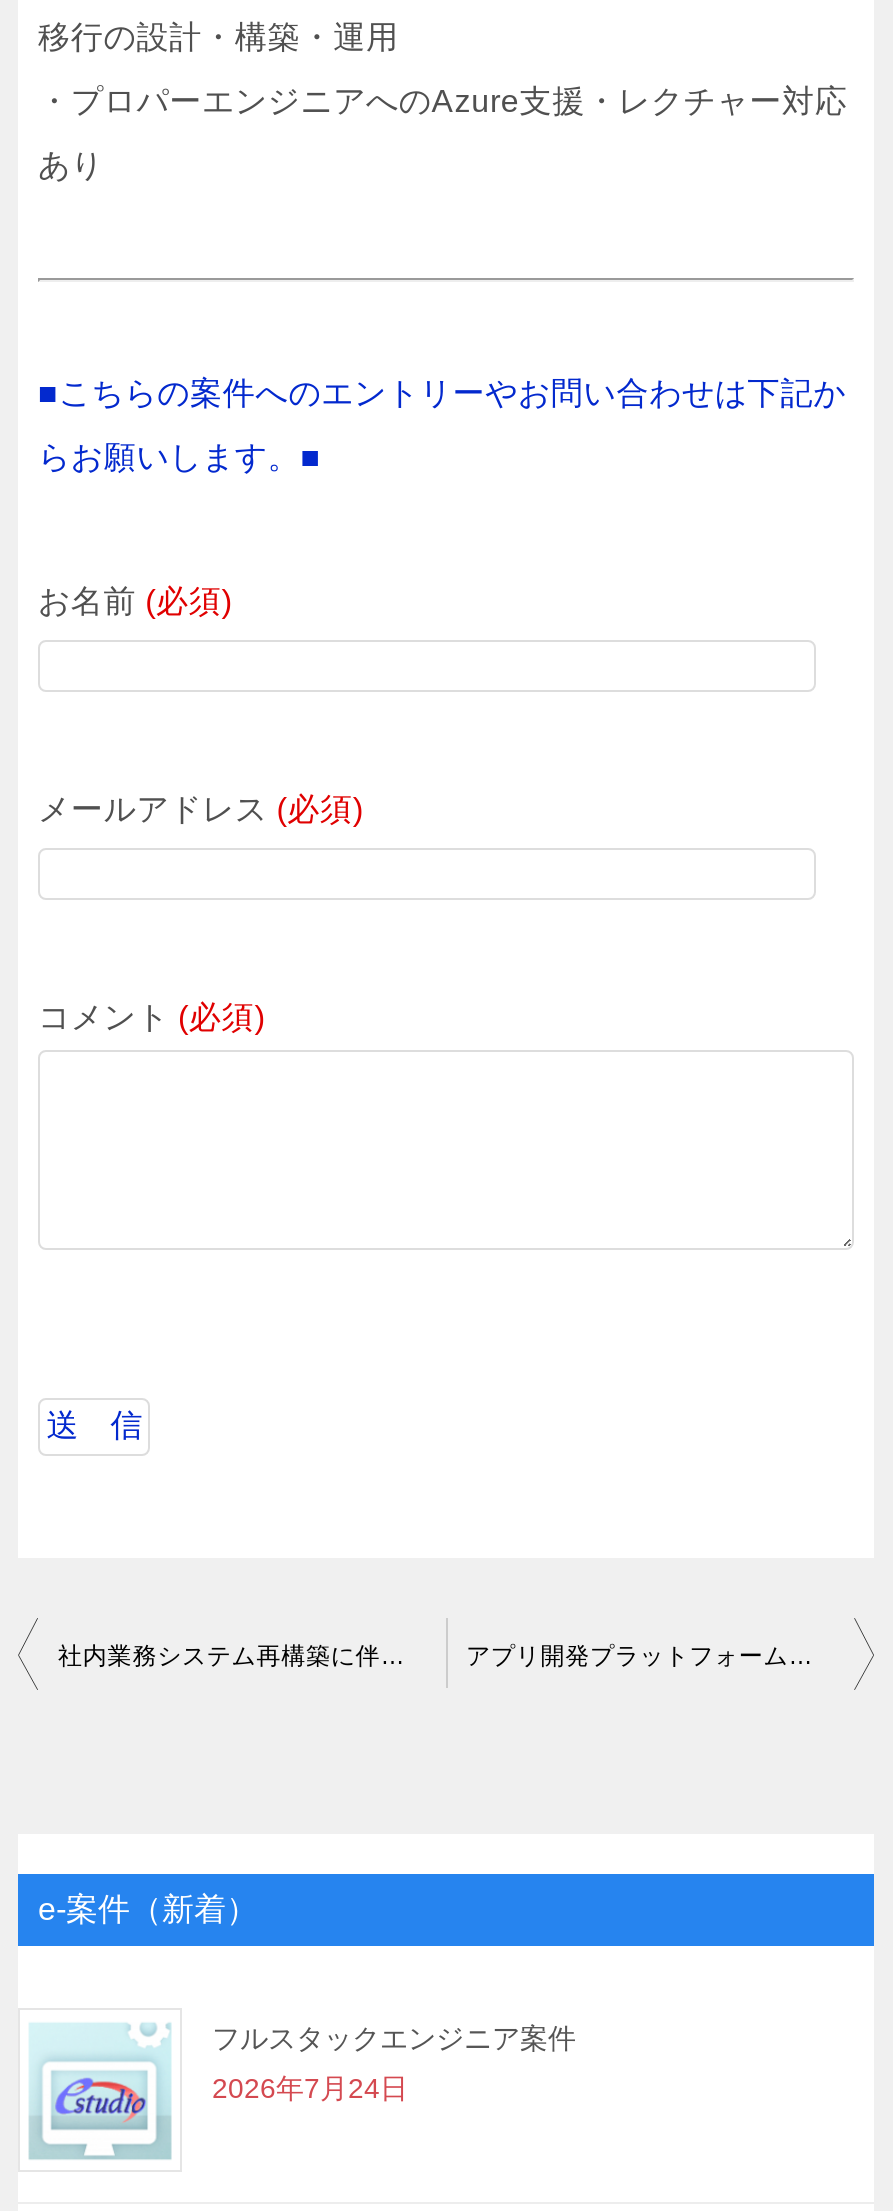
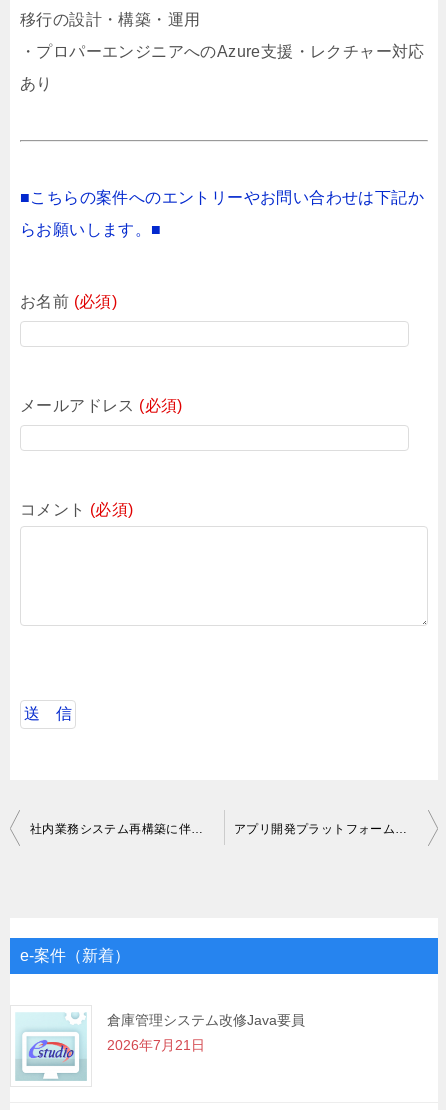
[212,2022,576,2104] フルスタックエンジニア案件 | 2026年7月24日 -> [107,1012,305,1053] 倉庫管理システム改修Java要員 | 2026年7月21日

